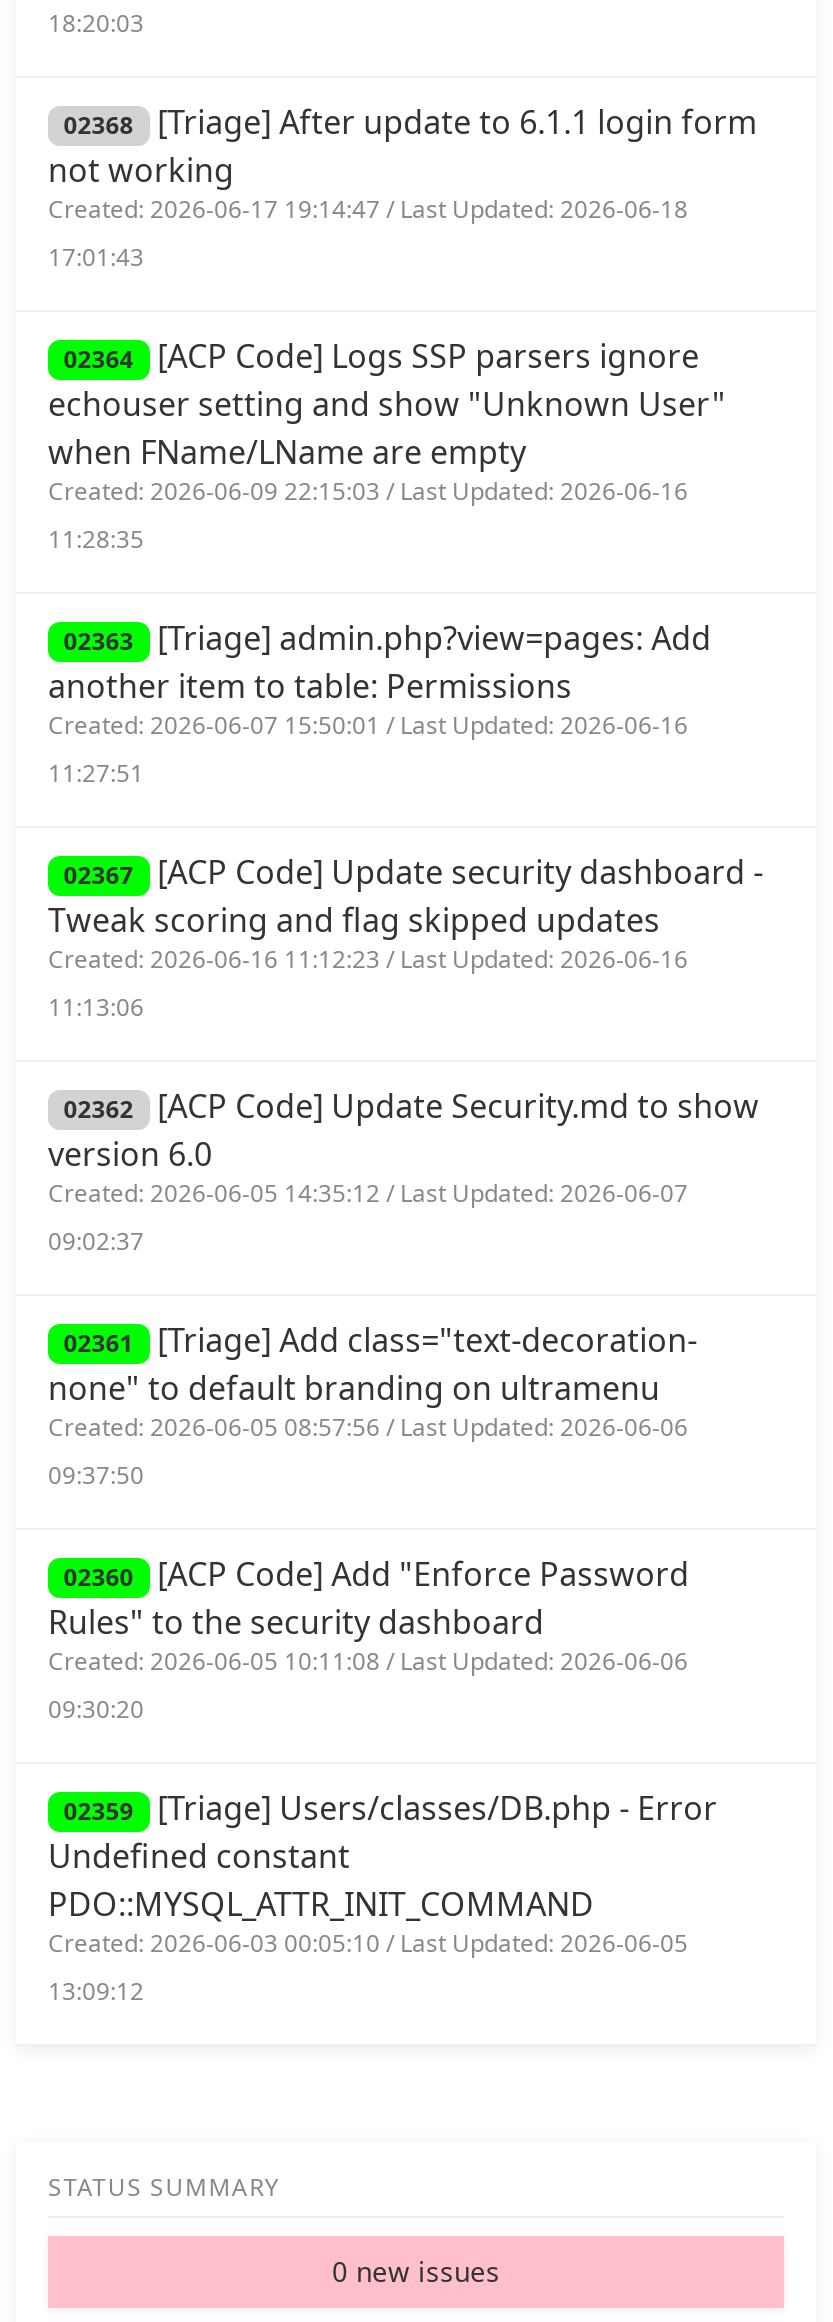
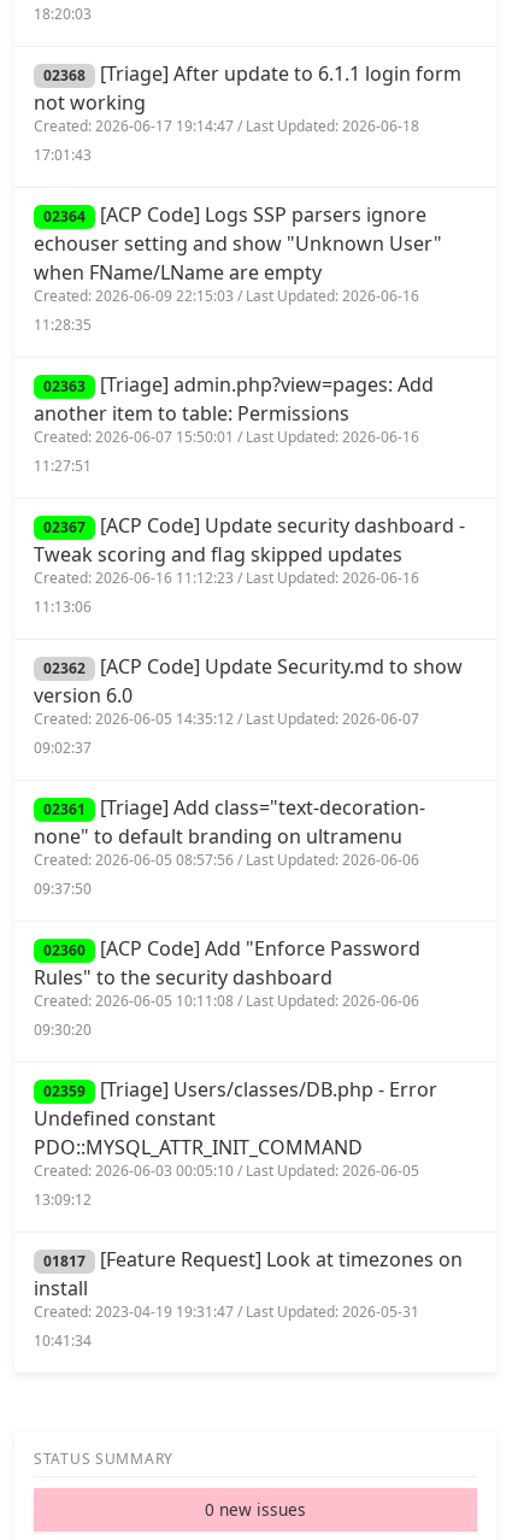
none -> [34,1246,462,1351] 01817 [Feature Request] Look at timezones on | install | Created: 2023-04-19 19:31:47 / Last Updated: 2026-05-31 | 10:41:34

